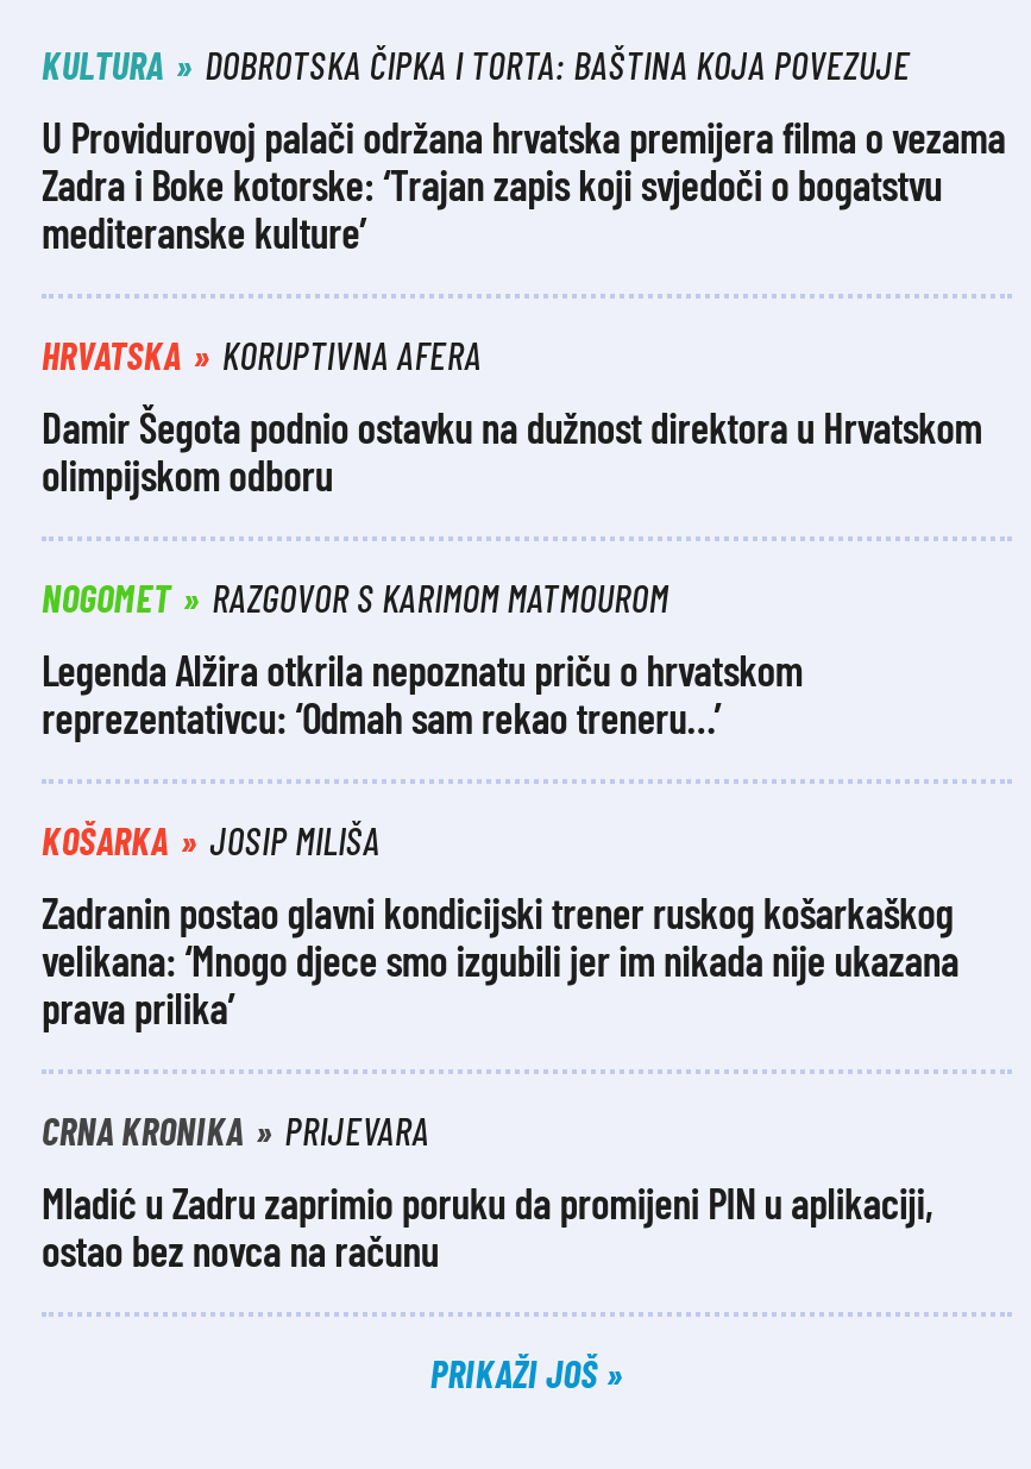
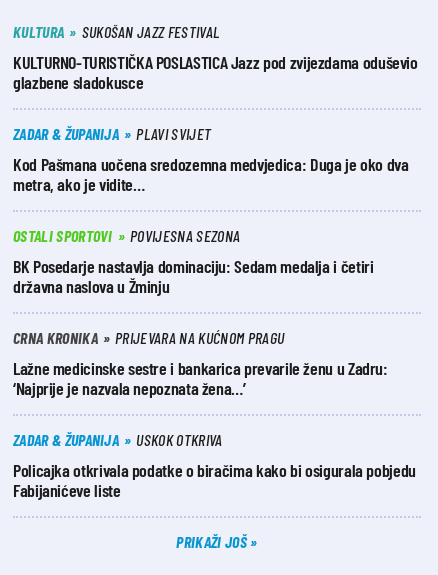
[42,42,1006,1034] DOBROTSKA ČIPKA I TORTA: BAŠTINA KOJA POVEZUJE | U Providurovoj palači održana hrvatska premijera filma o vezama | Zadra i Boke kotorske: ‘Trajan zapis koji svjedoči o bogatstvu | mediteranske kulture’ | HRVATSKA | KORUPTIVNA AFERA | Damir Šegota podnio ostavku na dužnost direktora u Hrvatskom | olimpijskom odboru | NOGOMET | RAZGOVOR S KARIMOM MATMOUROM | Legenda Alžira otkrila nepoznatu priču o hrvatskom | reprezentativcu: ‘Odmah sam rekao treneru…’ | KOŠARKA | JOSIP MILIŠA | Zadranin postao glavni kondicijski trener ruskog košarkaškog | velikana: ‘Mnogo djece smo izgubili jer im nikada nije ukazana | prava prilika’ -> [13,22,418,297] SUKOŠAN JAZZ FESTIVAL | KULTURNO-TURISTIČKA POSLASTICA Jazz pod zvijezdama oduševio | glazbene sladokusce | ZADAR & ŽUPANIJA | PLAVI SVIJET | Kod Pašmana uočena sredozemna medvjedica: Duga je oko dva | metra, ako je vidite… | OSTALI SPORTOVI | POVIJESNA SEZONA | BK Posedarje nastavlja dominaciju: Sedam medalja i četiri | državna naslova u Žminju
[42,1108,933,1277] PRIJEVARA | Mladić u Zadru zaprimio poruku da promijeni PIN u aplikaciji, | ostao bez novca na računu -> [13,328,416,501] PRIJEVARA NA KUĆNOM PRAGU | Lažne medicinske sestre i bankarica prevarile ženu u Zadru: | ‘Najprije je nazvala nepoznata žena…’ | ZADAR & ŽUPANIJA | USKOK OTKRIVA | Policajka otkrivala podatke o biračima kako bi osigurala pobjedu | Fabijanićeve liste
moved [42,1108,243,1153] -> [13,328,98,347]: CRNA KRONIKA

